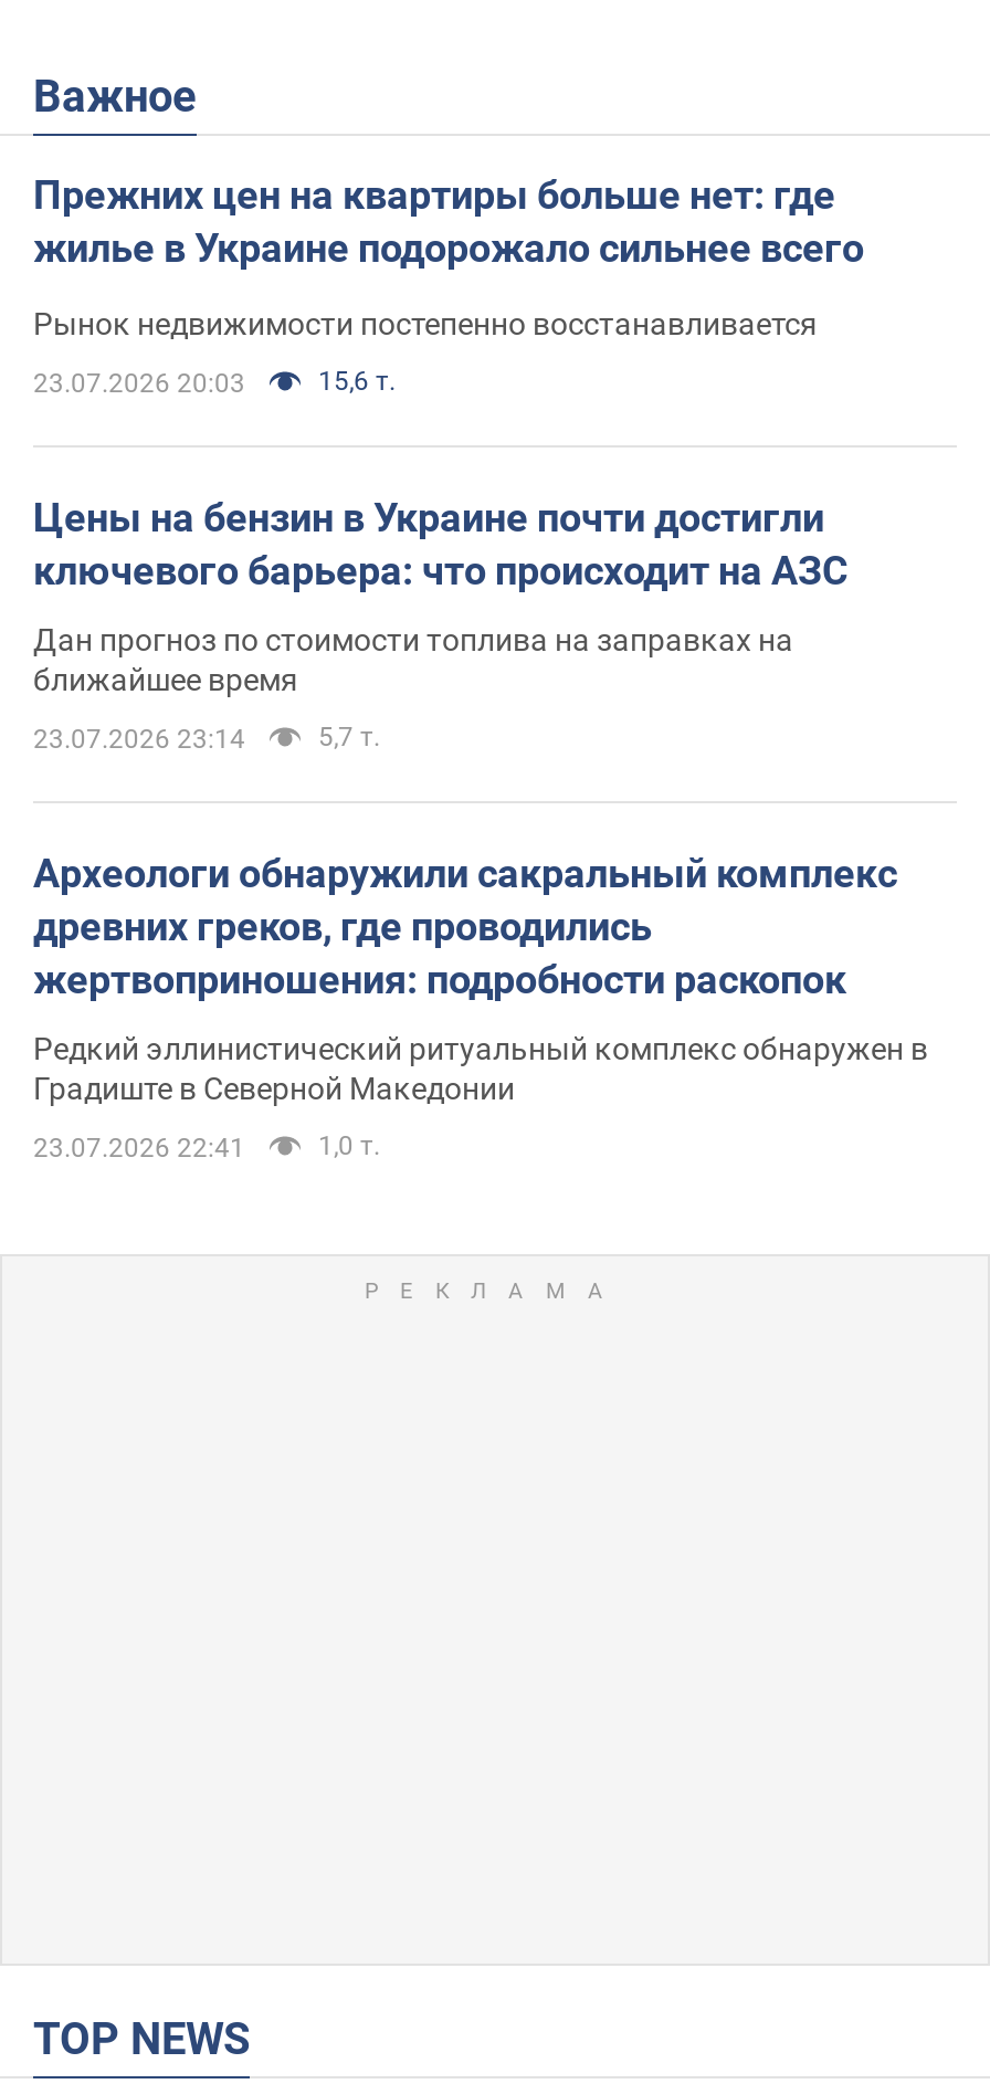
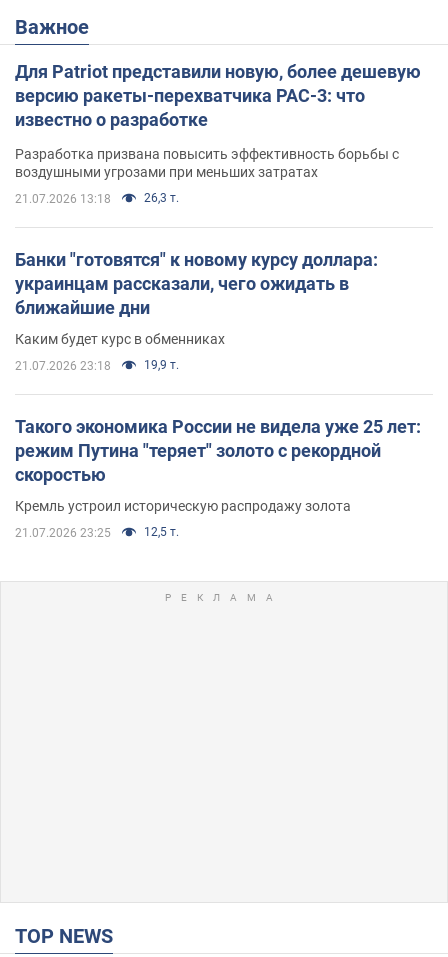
[33,171,864,270] Прежних цен на квартиры больше нет: где | жилье в Украине подорожало сильнее всего -> [15,61,421,130] Для Patriot представили новую, более дешевую | версию ракеты-перехватчика PAC-3: что | известно о разработке
[33,305,818,341] Рынок недвижимости постепенно восстанавливается -> [15,146,399,180] Разработка призвана повысить эффективность борьбы с | воздушными угрозами при меньших затратах
[33,365,396,398] 23.07.2026 20:03 | 15,6 т. -> [15,191,179,206] 21.07.2026 13:18 | 26,3 т.
[33,493,849,593] Цены на бензин в Украине почти достигли | ключевого барьера: что происходит на АЗС -> [15,249,378,318] Банки "готовятся" к новому курсу доллара: | украинцам рассказали, чего ожидать в | ближайшие дни
[33,621,793,697] Дан прогноз по стоимости топлива на заправках на | ближайшее время -> [15,331,225,347] Каким будет курс в обменниках
[33,721,380,754] 23.07.2026 23:14 | 5,7 т. -> [15,358,179,373] 21.07.2026 23:18 | 19,9 т.
[33,849,897,1002] Археологи обнаружили сакральный комплекс | древних греков, где проводились | жертвоприношения: подробности раскопок -> [15,416,421,485] Такого экономика России не видела уже 25 лет: | режим Путина "теряет" золото с рекордной | скоростью
[33,1030,928,1105] Редкий эллинистический ритуальный комплекс обнаружен в | Градиште в Северной Македонии -> [15,498,351,514] Кремль устроил историческую распродажу золота
[33,1130,380,1163] 23.07.2026 22:41 | 1,0 т. -> [15,525,179,540] 21.07.2026 23:25 | 12,5 т.

